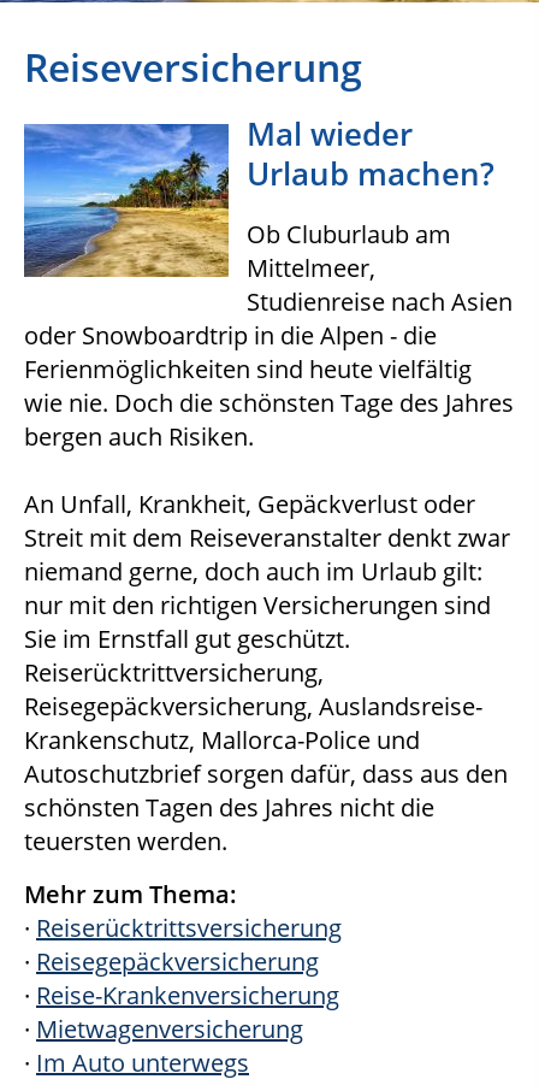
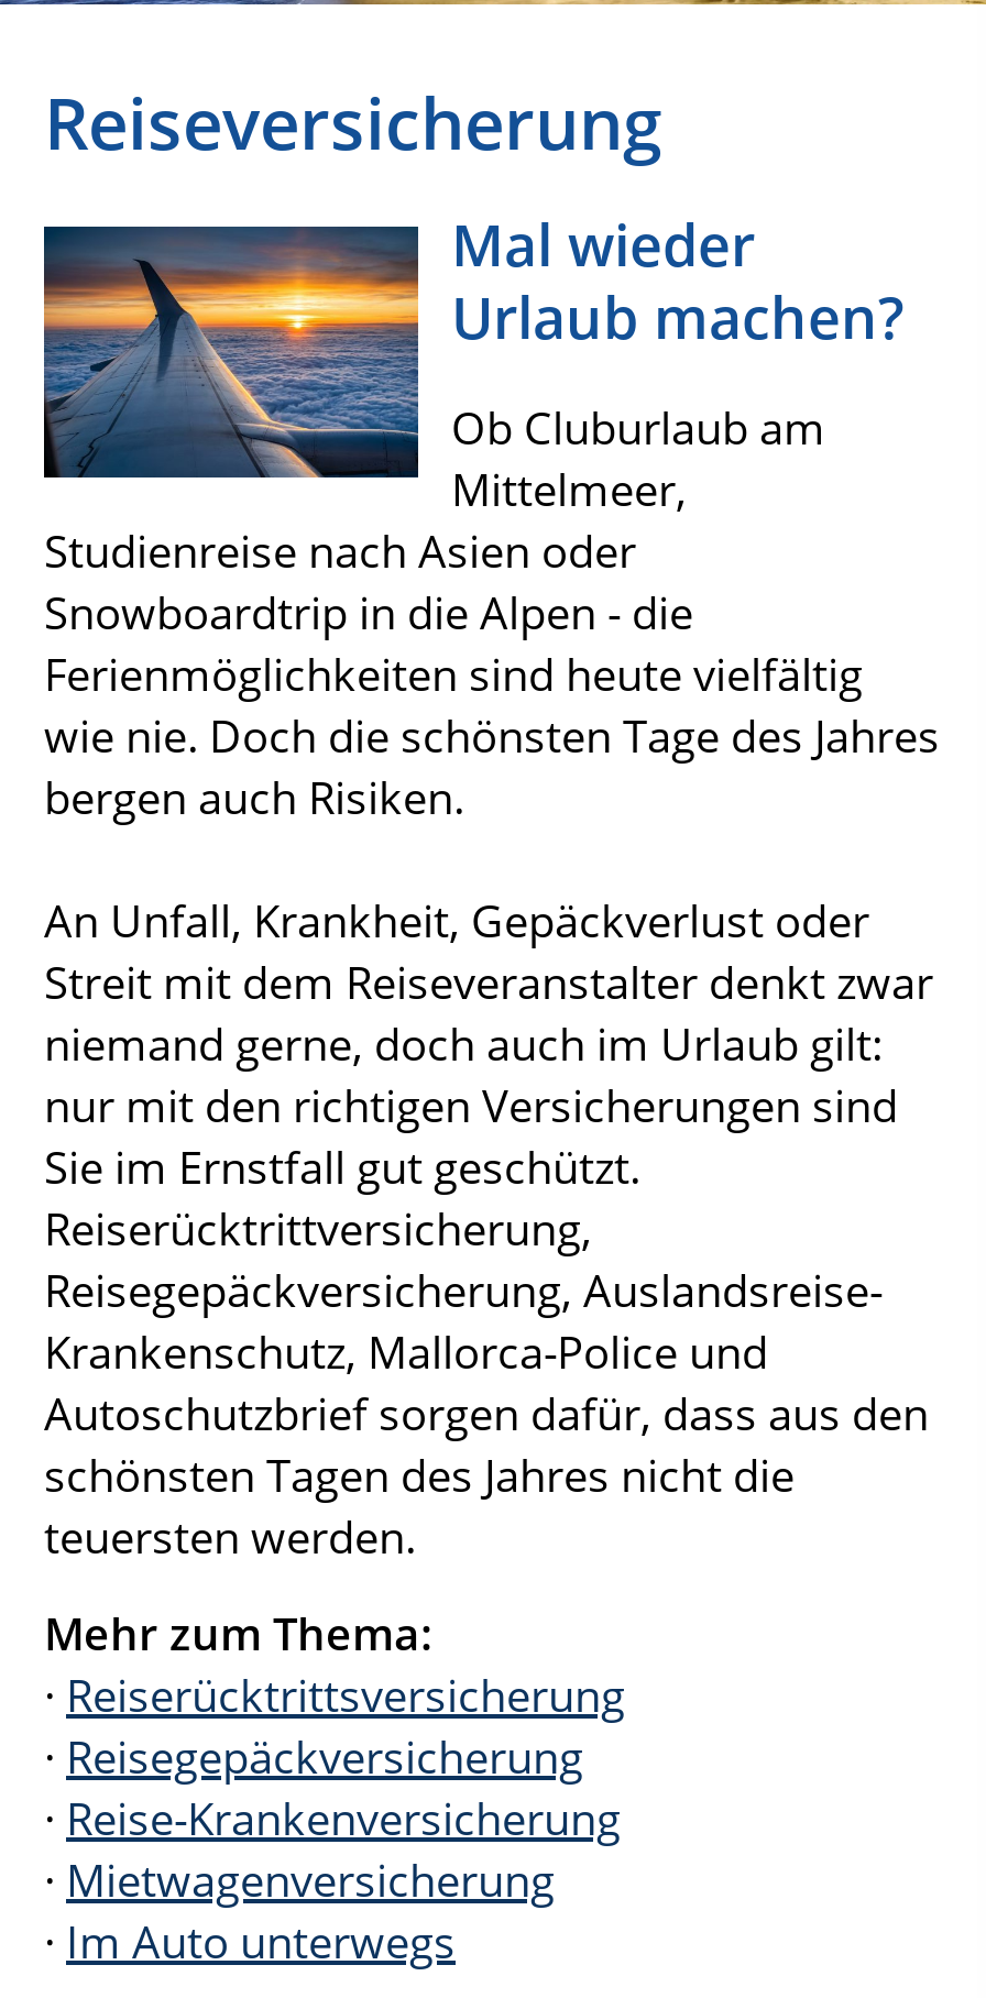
[23,123,230,277] [image] -> [42,224,420,506] [image]

